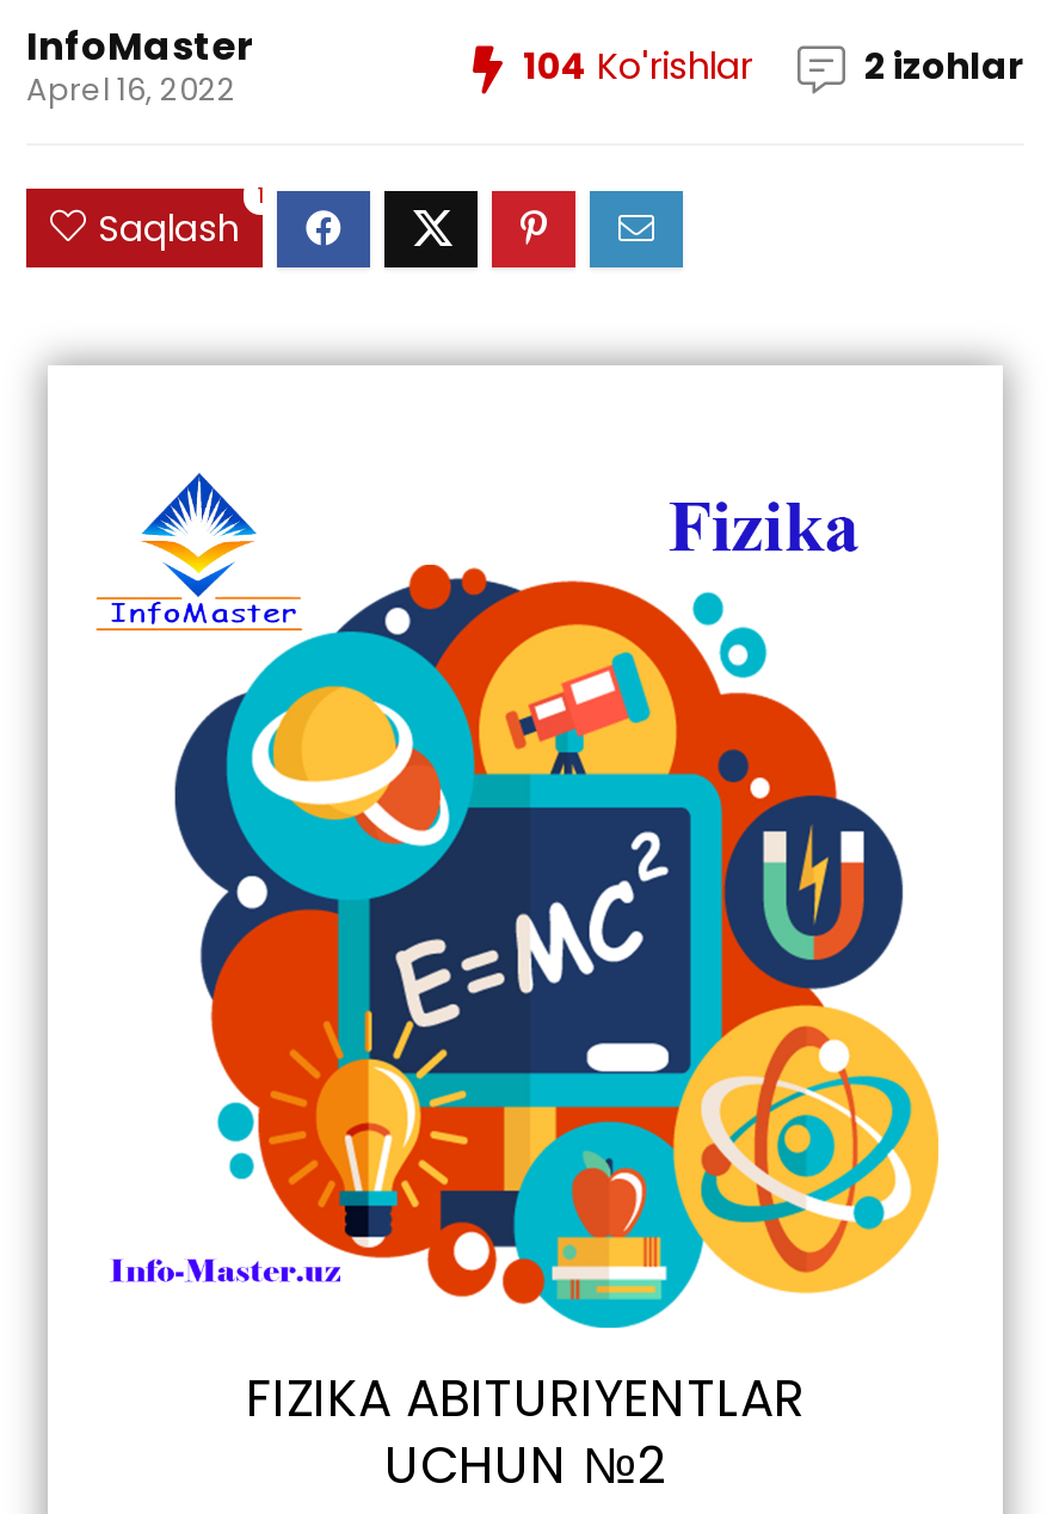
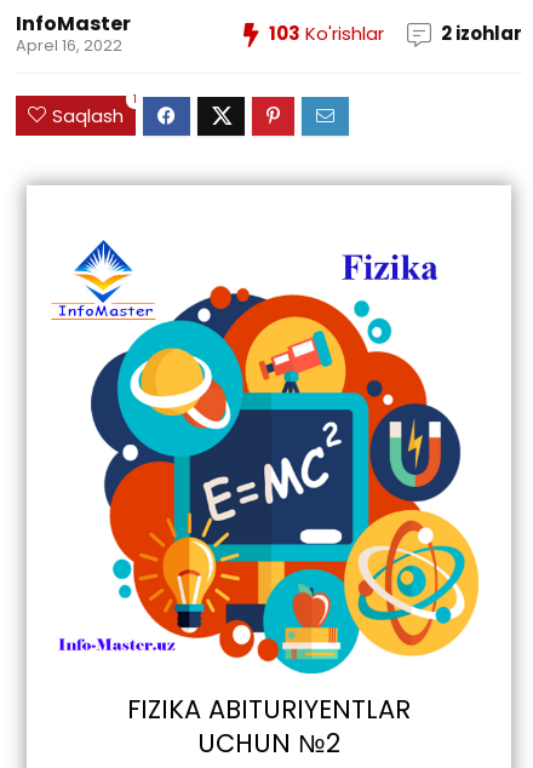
[523,41,752,91] 104 Ko'rishlar -> [269,21,384,46] 103 Ko'rishlar

